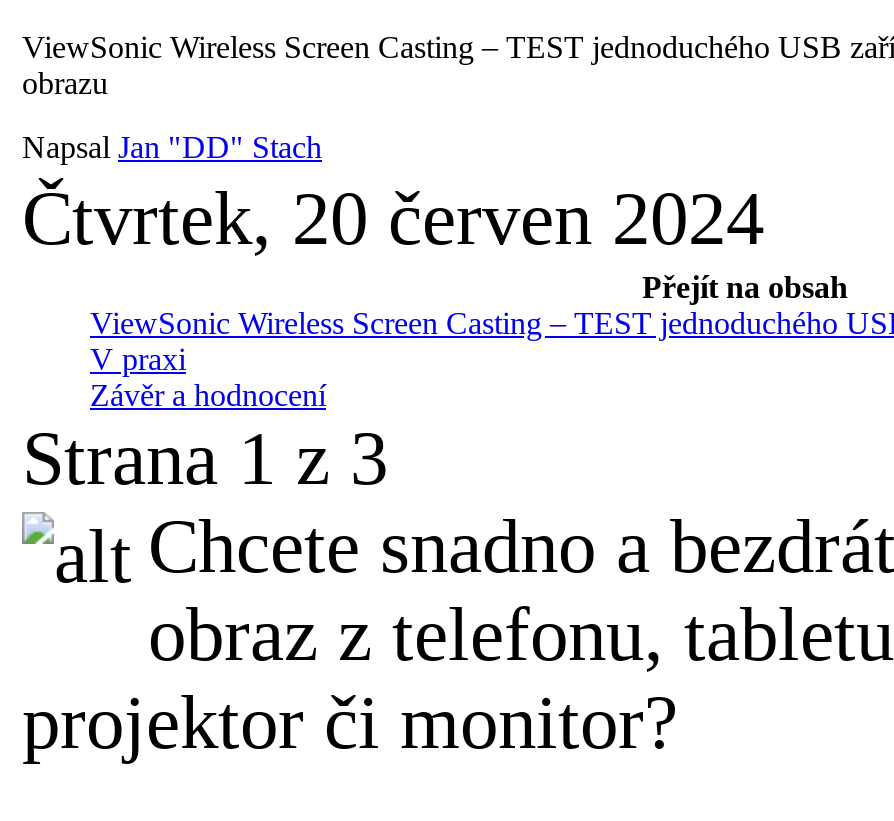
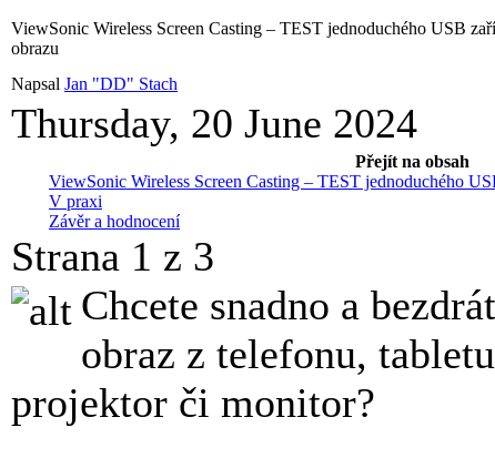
[22,176,764,260] Čtvrtek, 20 červen 2024 -> [11,100,417,146] Thursday, 20 June 2024

